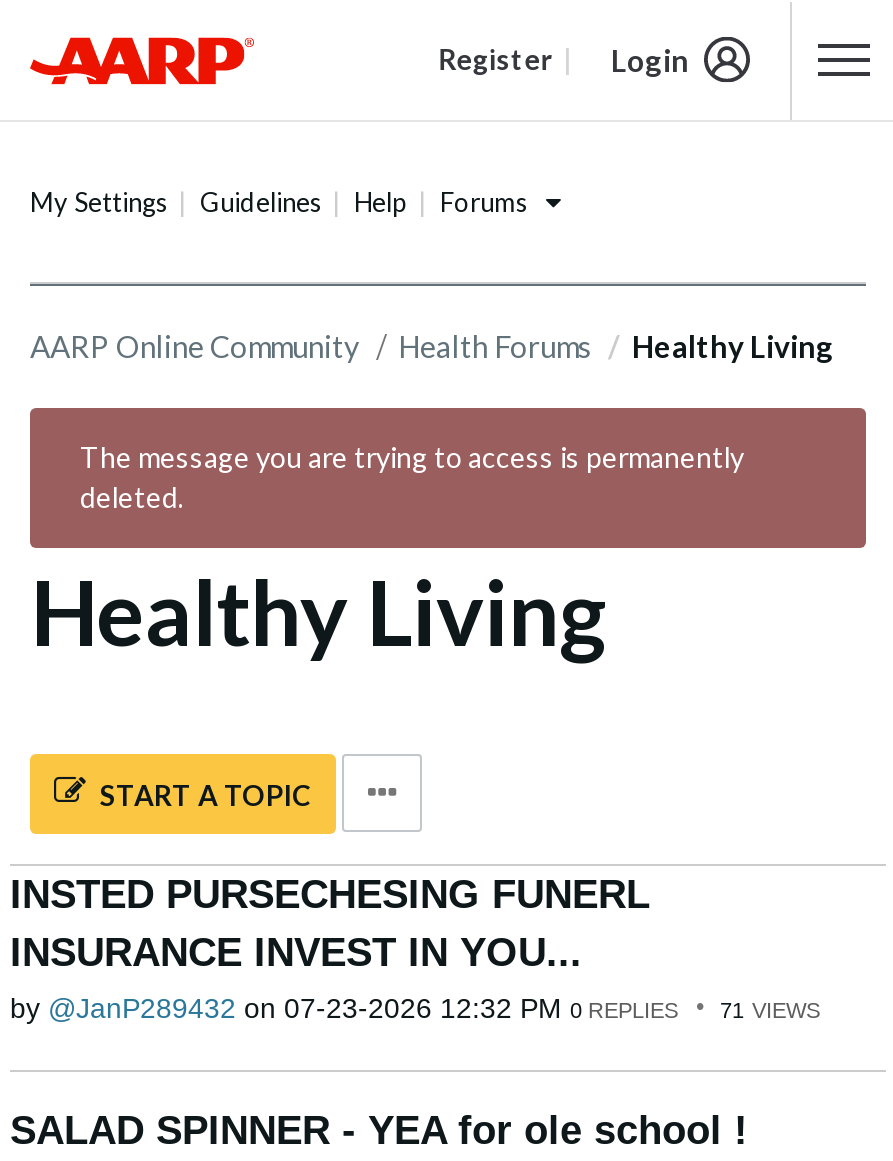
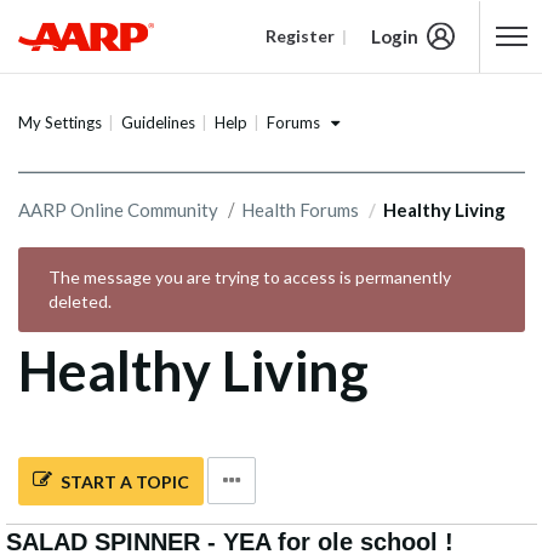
[10,871,820,1024] INSTED PURSECHESING FUNERL | INSURANCE INVEST IN YOU... | by | JanP289432 on 07-23-2026 12:32 PM 0 REPLIES | 71 VIEWS -> none

